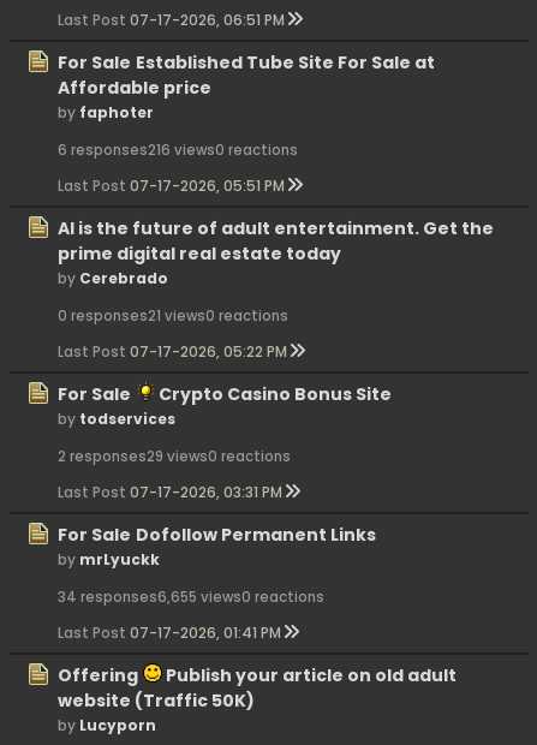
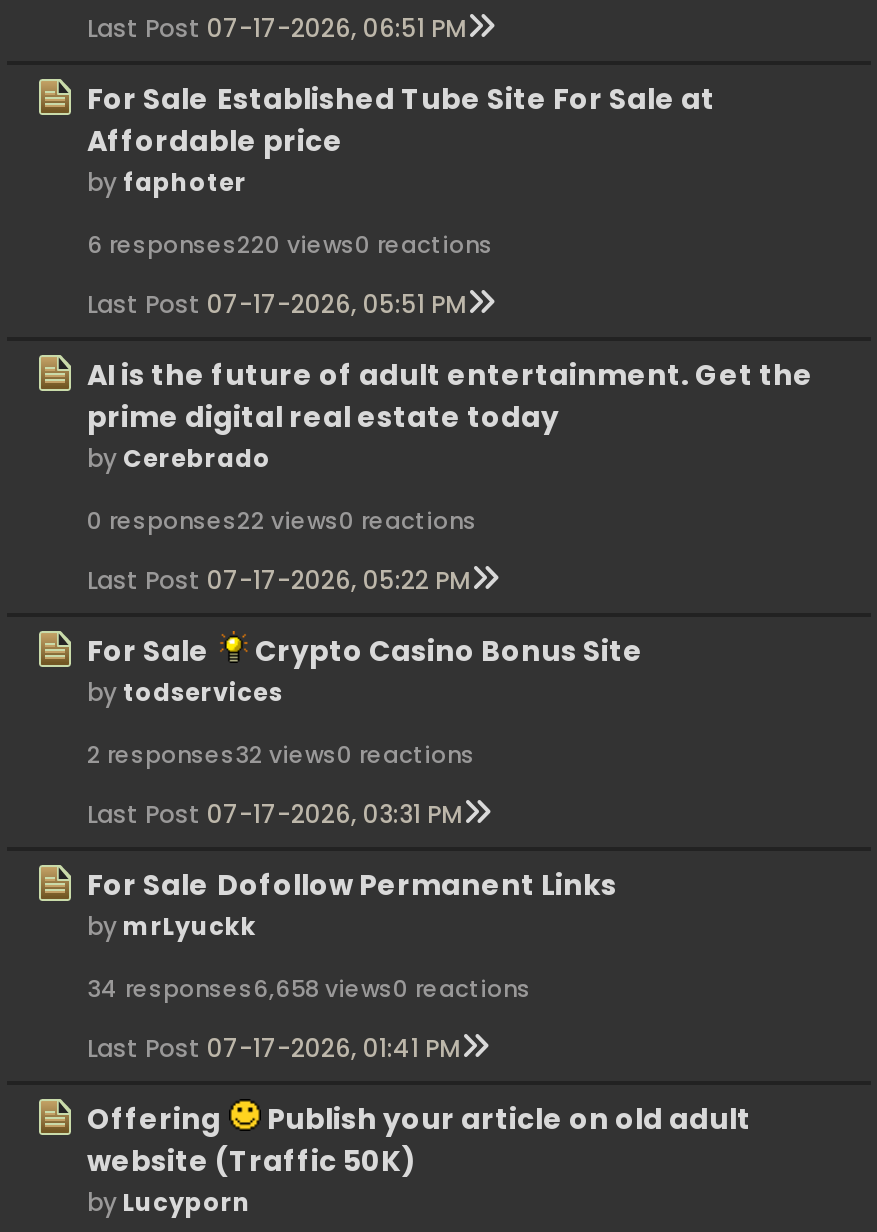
[58,141,298,160] 6 responses216 views0 reactions -> [87,229,493,261] 6 responses220 views0 reactions
[58,306,288,326] 0 responses21 views0 reactions -> [87,505,477,537] 0 responses22 views0 reactions
[58,447,291,466] 2 responses29 views0 reactions -> [87,739,475,771] 2 responses32 views0 reactions
[58,588,324,607] 34 responses6,655 views0 reactions -> [87,973,531,1005] 34 responses6,658 views0 reactions

